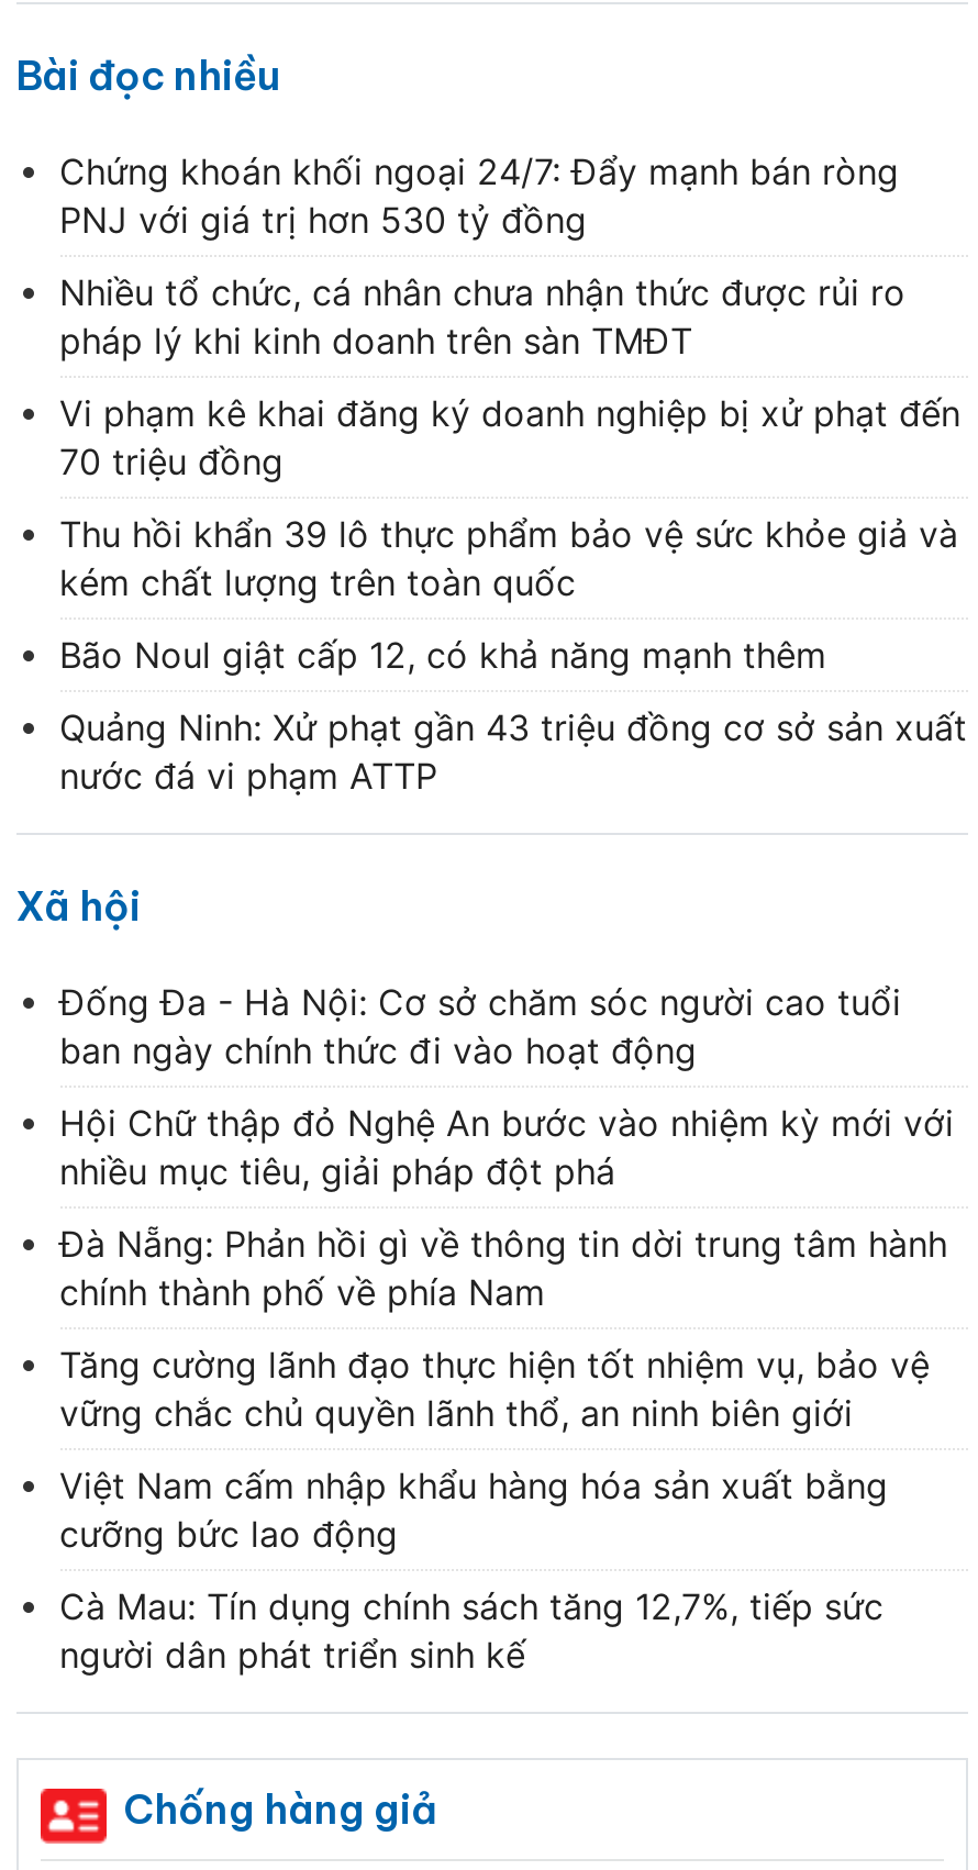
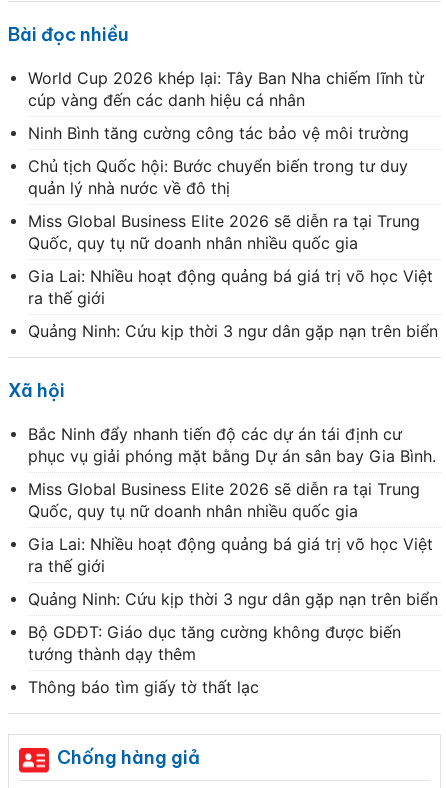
[59,150,899,242] Chứng khoán khối ngoại 24/7: Đẩy mạnh bán ròng | PNJ với giá trị hơn 530 tỷ đồng -> [27,68,423,110] World Cup 2026 khép lại: Tây Ban Nha chiếm lĩnh từ | cúp vàng đến các danh hiệu cá nhân
[59,271,905,363] Nhiều tổ chức, cá nhân chưa nhận thức được rủi ro | pháp lý khi kinh doanh trên sàn TMĐT -> [27,123,408,143] Ninh Bình tăng cường công tác bảo vệ môi trường
[59,392,960,484] Vi phạm kê khai đăng ký doanh nghiệp bị xử phạt đến | 70 triệu đồng -> [27,156,407,198] Chủ tịch Quốc hội: Bước chuyển biến trong tư duy | quản lý nhà nước về đô thị
[59,513,958,605] Thu hồi khẩn 39 lô thực phẩm bảo vệ sức khỏe giả và | kém chất lượng trên toàn quốc -> [27,211,419,253] Miss Global Business Elite 2026 sẽ diễn ra tại Trung | Quốc, quy tụ nữ doanh nhân nhiều quốc gia
[59,634,826,677] Bão Noul giật cấp 12, có khả năng mạnh thêm -> [27,266,432,308] Gia Lai: Nhiều hoạt động quảng bá giá trị võ học Việt | ra thế giới
[59,706,967,798] Quảng Ninh: Xử phạt gần 43 triệu đồng cơ sở sản xuất | nước đá vi phạm ATTP -> [27,321,437,341] Quảng Ninh: Cứu kịp thời 3 ngư dân gặp nạn trên biển
[59,981,901,1073] Đống Đa - Hà Nội: Cơ sở chăm sóc người cao tuổi | ban ngày chính thức đi vào hoạt động -> [27,424,435,466] Bắc Ninh đẩy nhanh tiến độ các dự án tái định cư | phục vụ giải phóng mặt bằng Dự án sân bay Gia Bình.
[59,1102,954,1194] Hội Chữ thập đỏ Nghệ An bước vào nhiệm kỳ mới với | nhiều mục tiêu, giải pháp đột phá -> [27,479,419,521] Miss Global Business Elite 2026 sẽ diễn ra tại Trung | Quốc, quy tụ nữ doanh nhân nhiều quốc gia
[59,1222,947,1315] Đà Nẵng: Phản hồi gì về thông tin dời trung tâm hành | chính thành phố về phía Nam -> [27,534,432,576] Gia Lai: Nhiều hoạt động quảng bá giá trị võ học Việt | ra thế giới
[59,1343,930,1436] Tăng cường lãnh đạo thực hiện tốt nhiệm vụ, bảo vệ | vững chắc chủ quyền lãnh thổ, an ninh biên giới -> [27,589,437,609] Quảng Ninh: Cứu kịp thời 3 ngư dân gặp nạn trên biển
[59,1464,888,1556] Việt Nam cấm nhập khẩu hàng hóa sản xuất bằng | cưỡng bức lao động -> [27,622,400,664] Bộ GDĐT: Giáo dục tăng cường không được biến | tướng thành dạy thêm
[59,1585,883,1677] Cà Mau: Tín dụng chính sách tăng 12,7%, tiếp sức | người dân phát triển sinh kế -> [27,677,258,697] Thông báo tìm giấy tờ thất lạc

